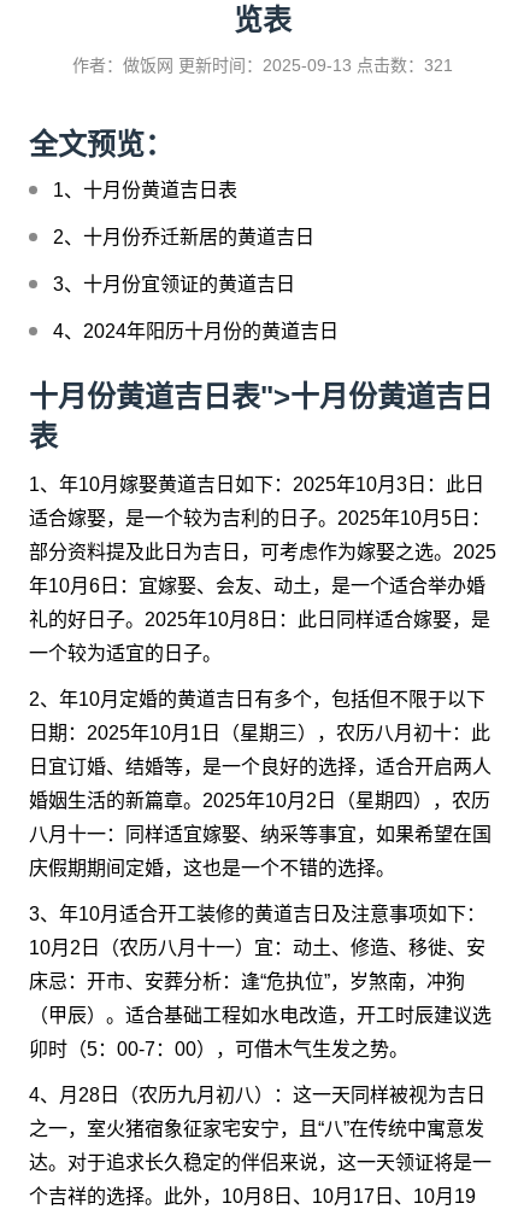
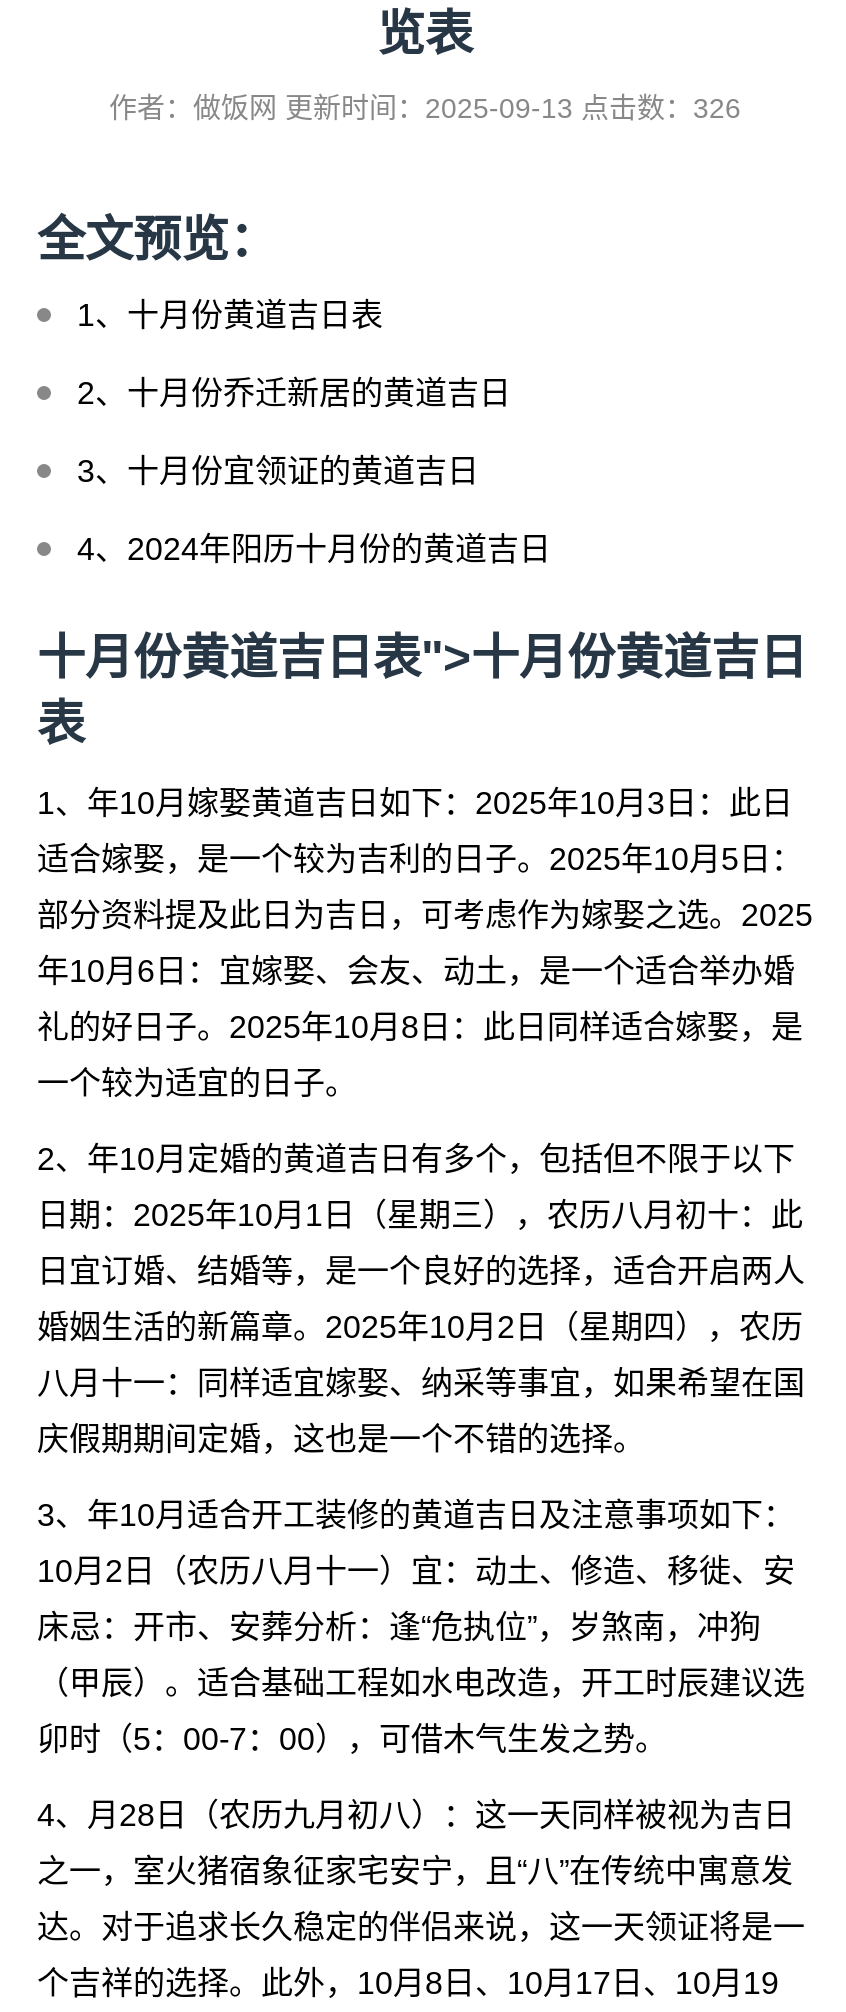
[72,56,453,75] 作者：做饭网更新时间：2025-09-13 点击数：321 -> [109,92,741,124] 作者：做饭网更新时间：2025-09-13 点击数：326

